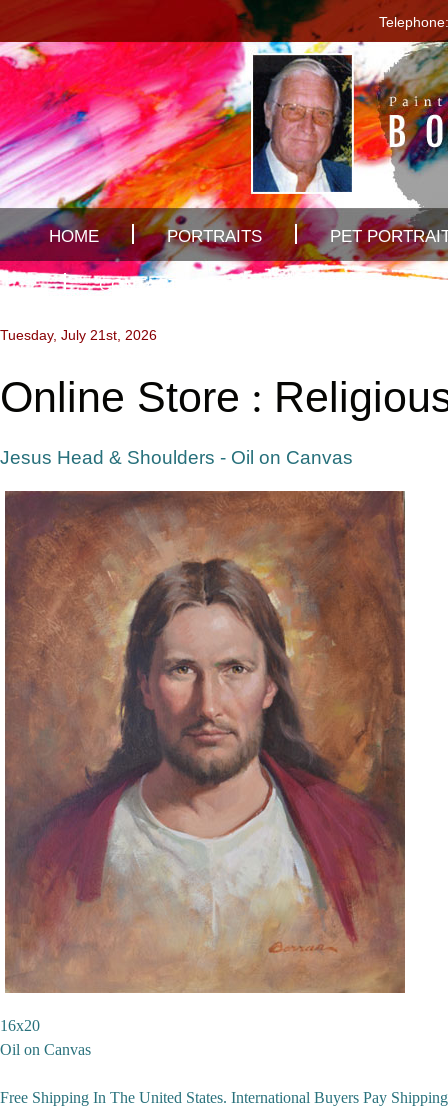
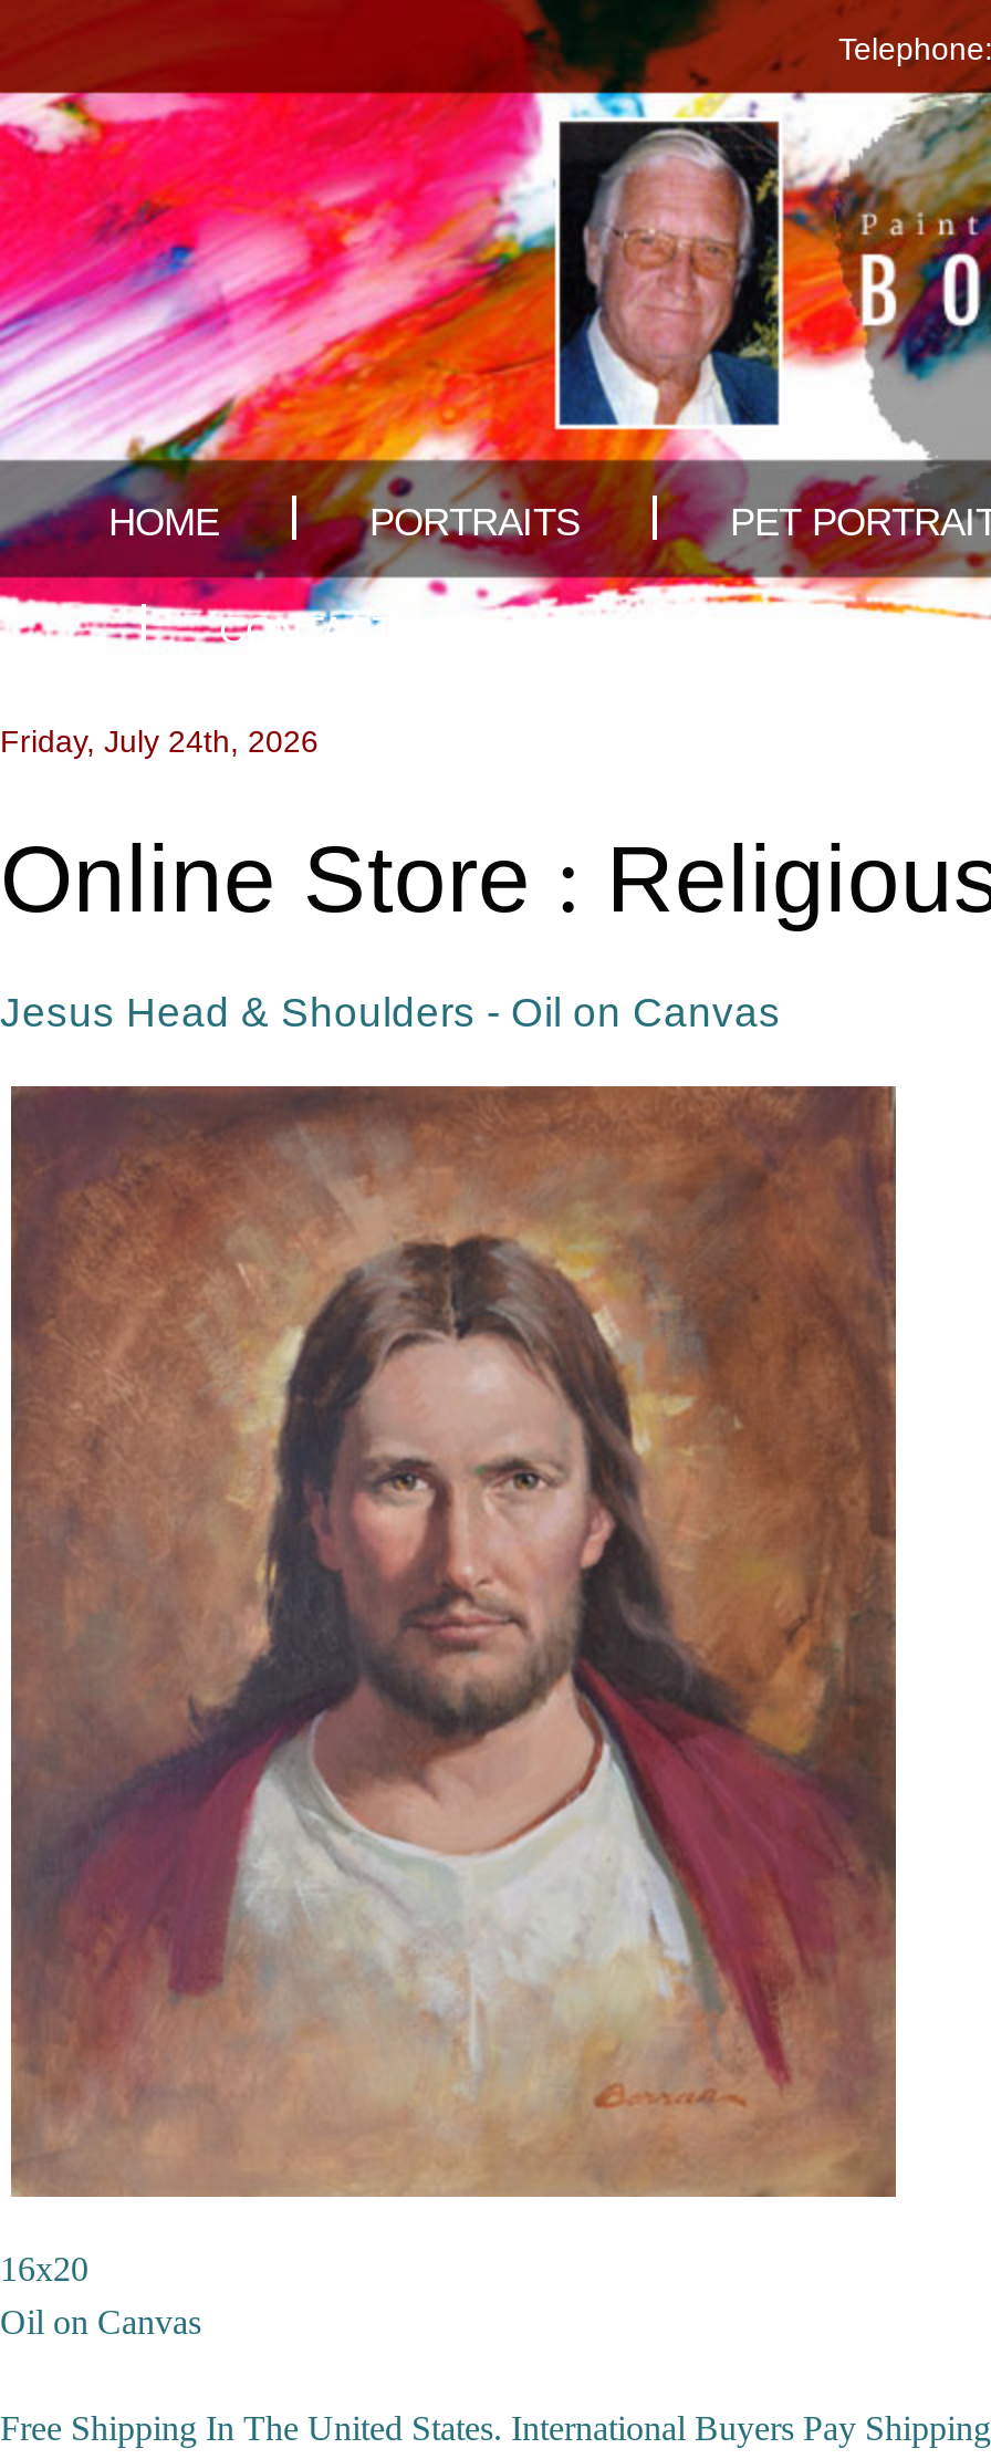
[0,327,157,343] Tuesday, July 21st, 2026 -> [0,723,319,759] Friday, July 24th, 2026

